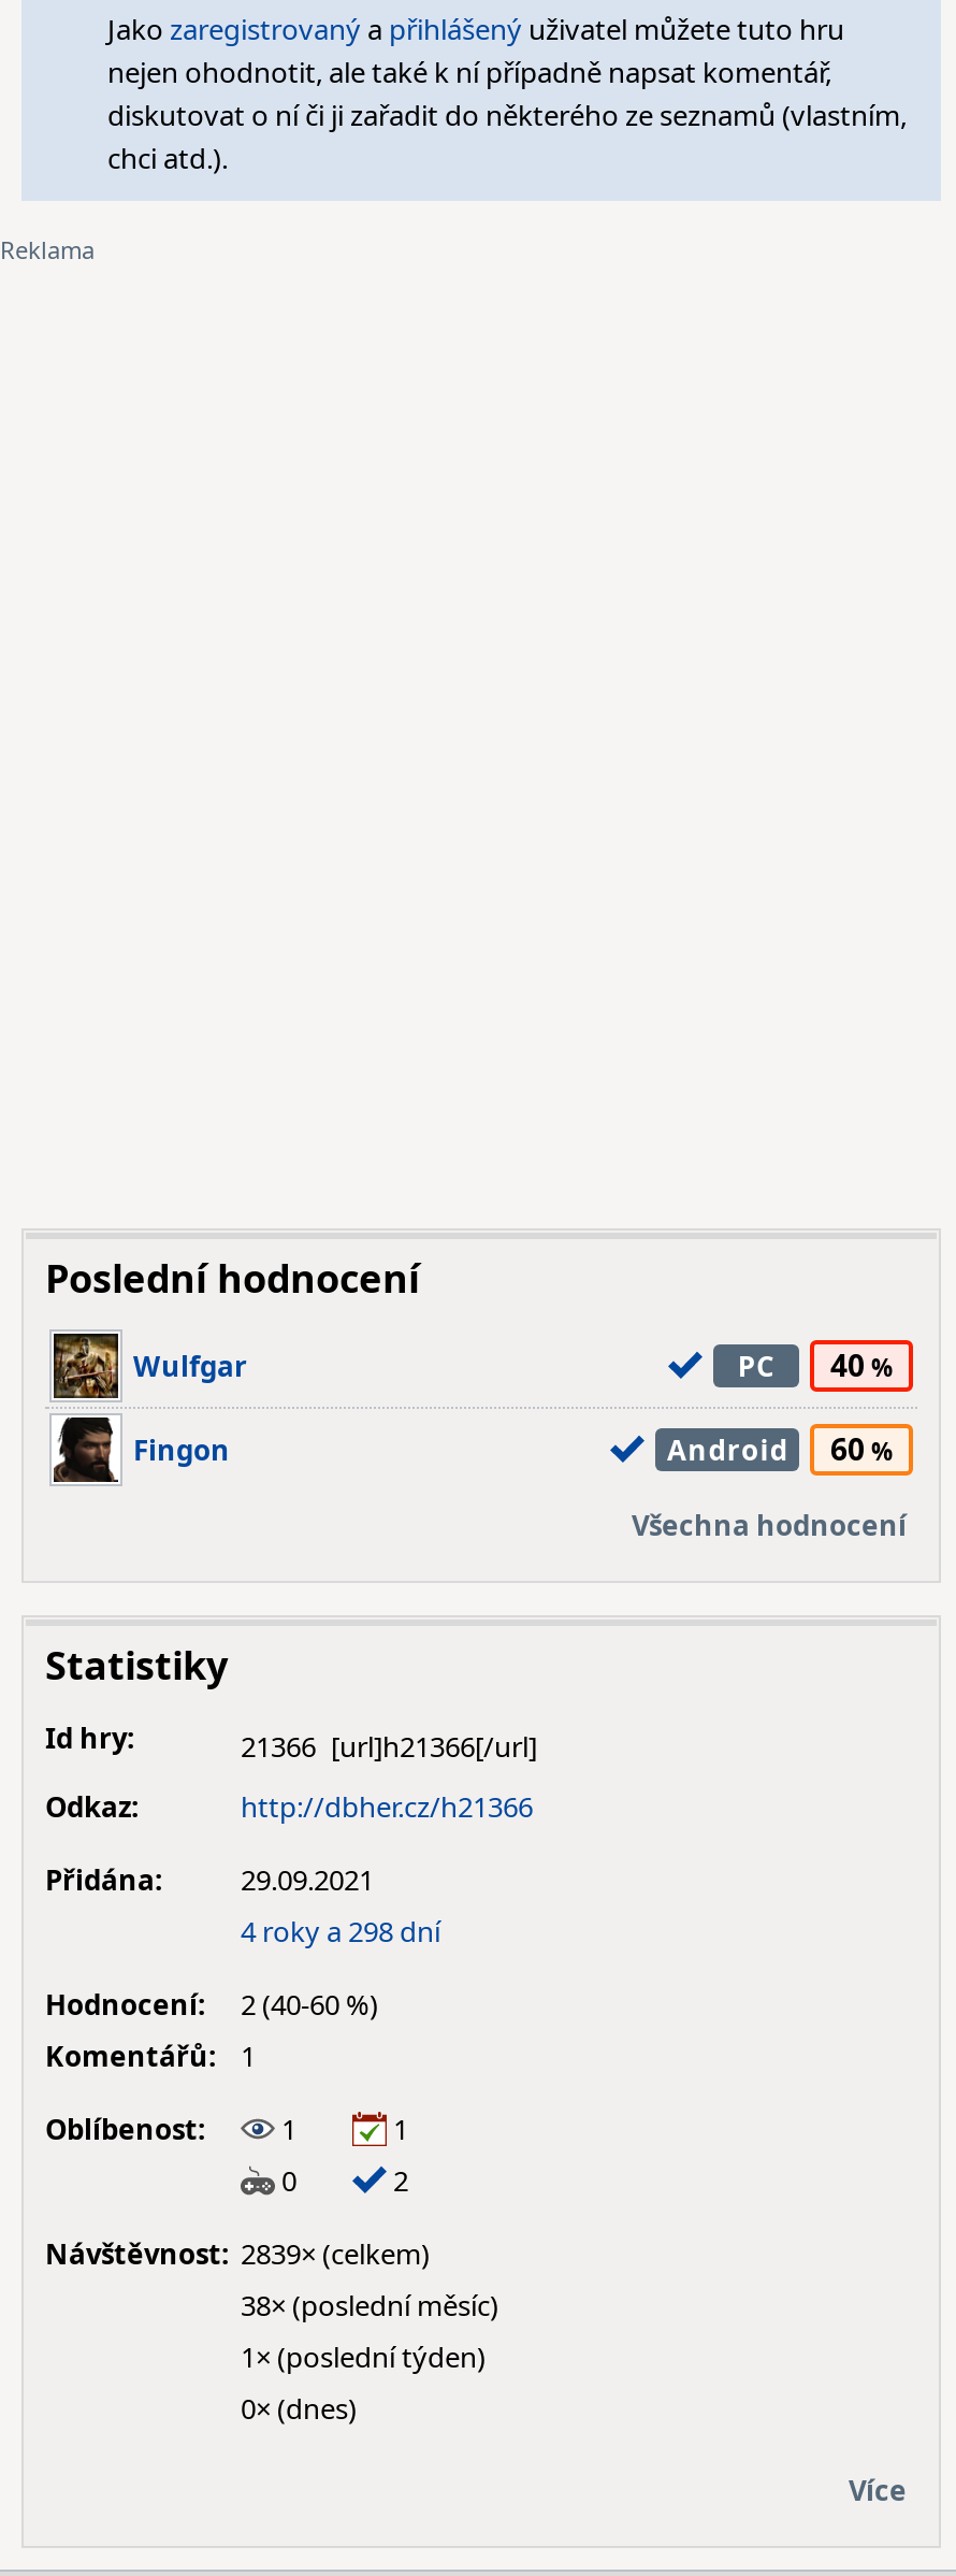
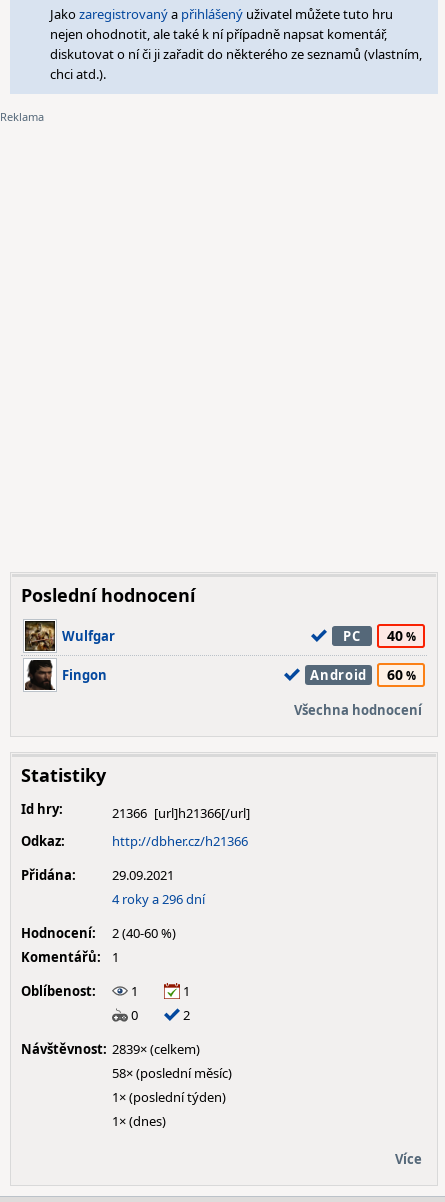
[241,1912,440,1951] 4 roky a 298 dní -> [112,890,205,908] 4 roky a 296 dní
[241,2286,498,2325] 38× (poslední měsíc) -> [112,1064,232,1082] 58× (poslední měsíc)
[241,2389,357,2428] 0× (dnes) -> [112,1112,166,1130] 1× (dnes)

